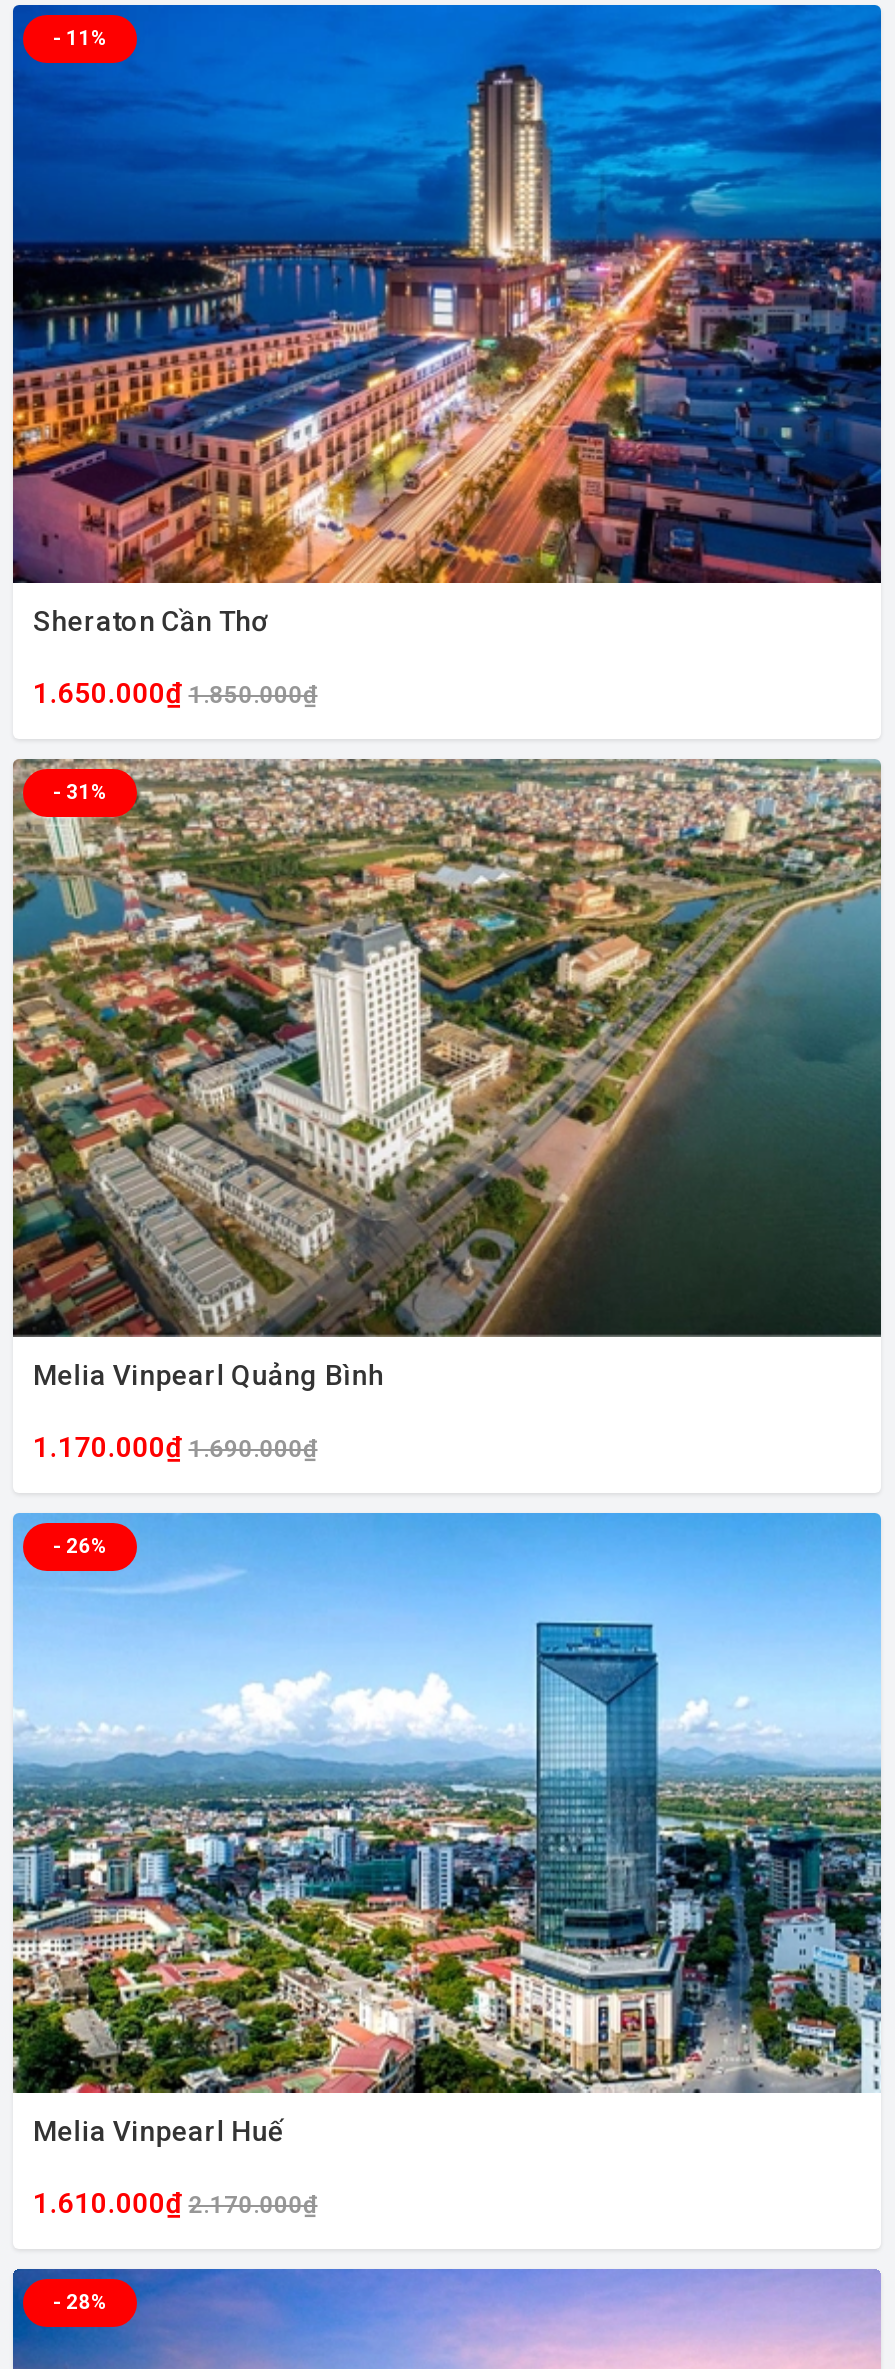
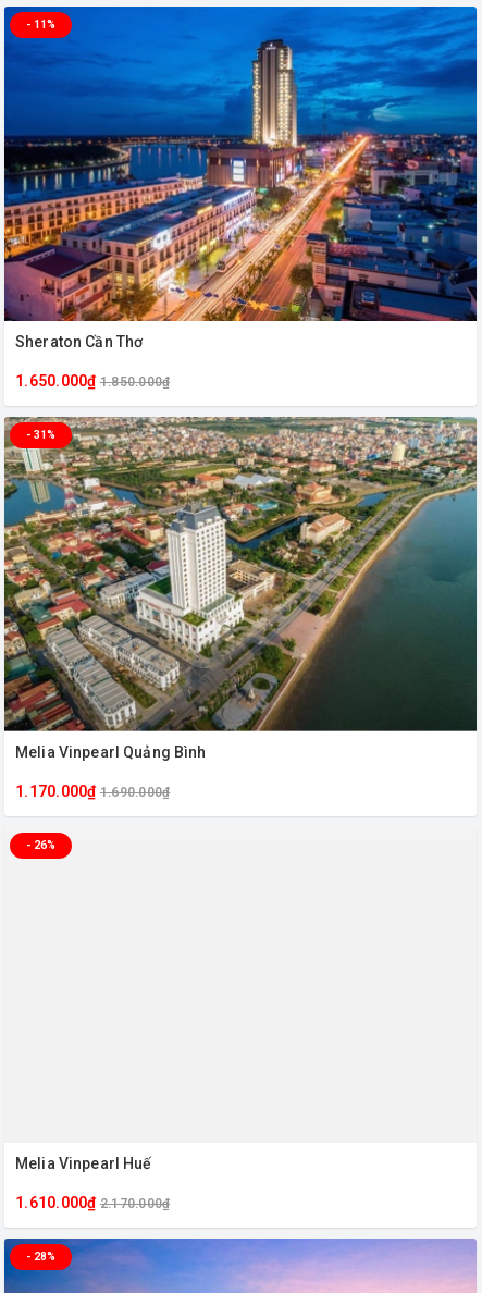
[11,1511,883,2095] [image] -> none

